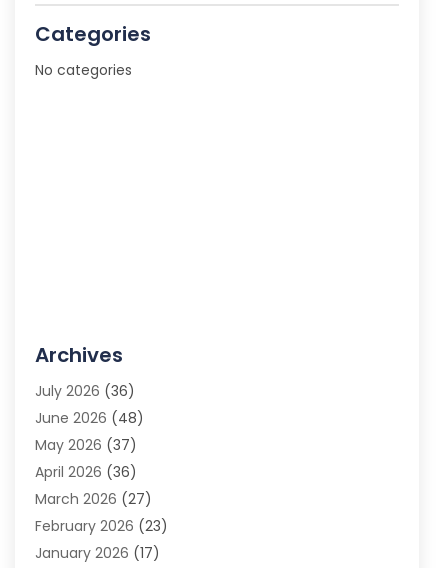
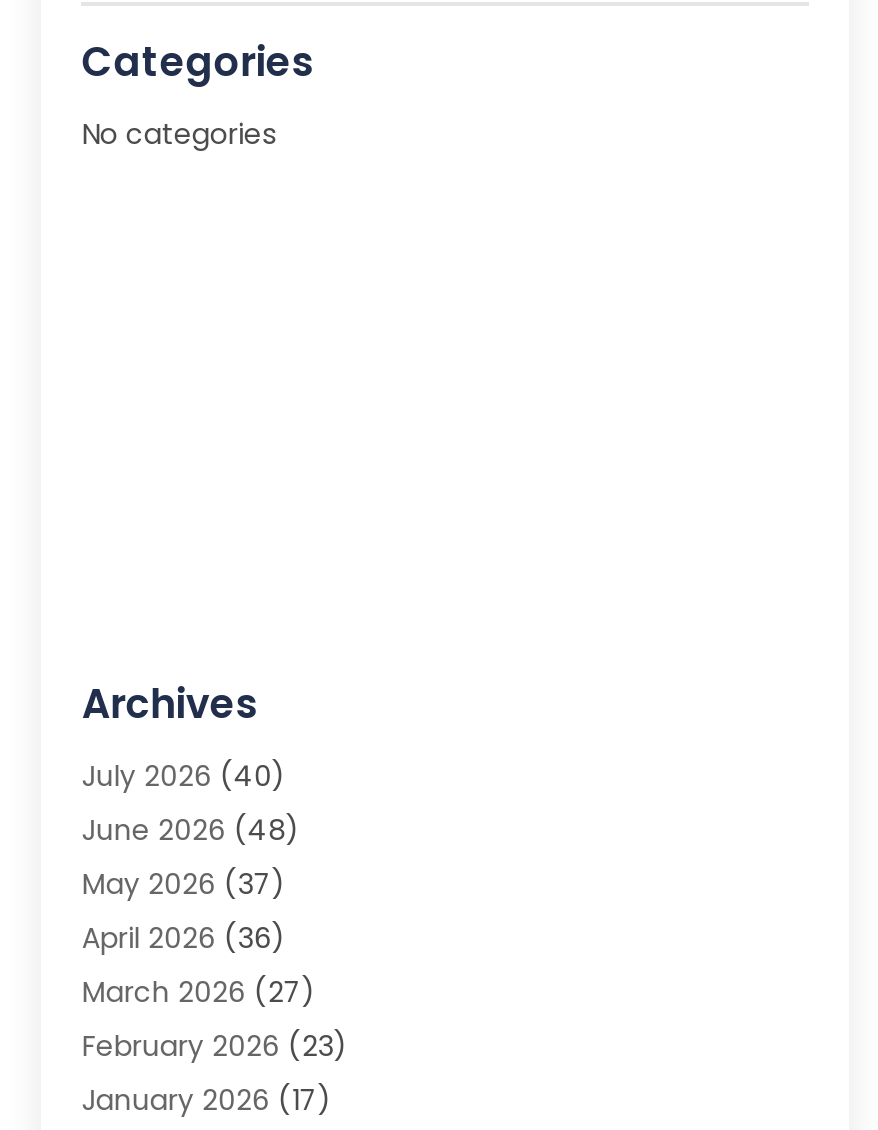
[35,381,135,401] July 2026 (36) -> [82,757,286,797] July 2026 (40)

